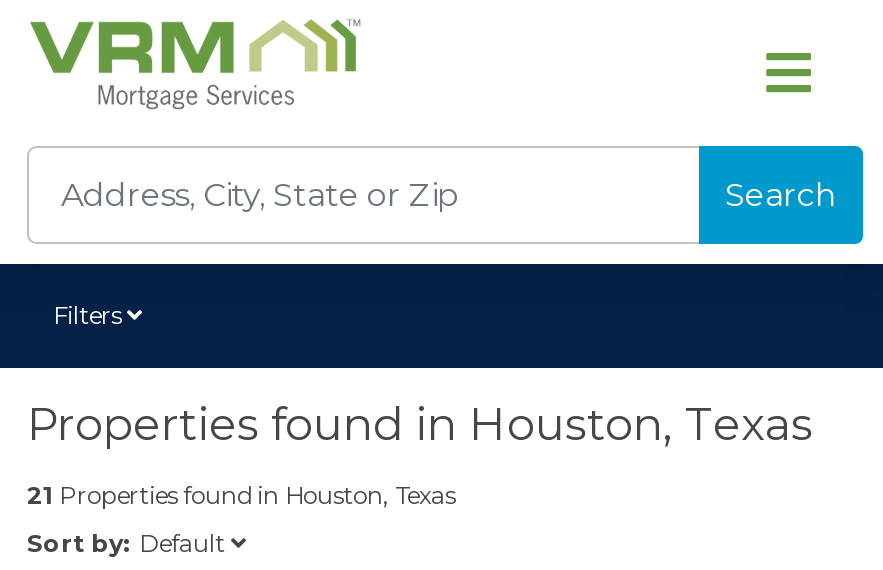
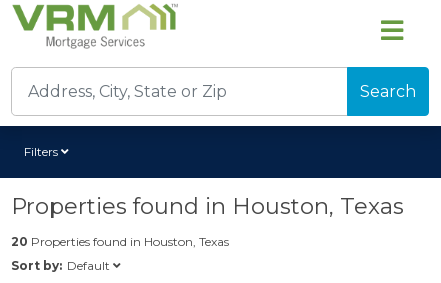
[27,480,455,510] 21 Properties found in Houston, Texas -> [11,234,229,249] 20 Properties found in Houston, Texas

